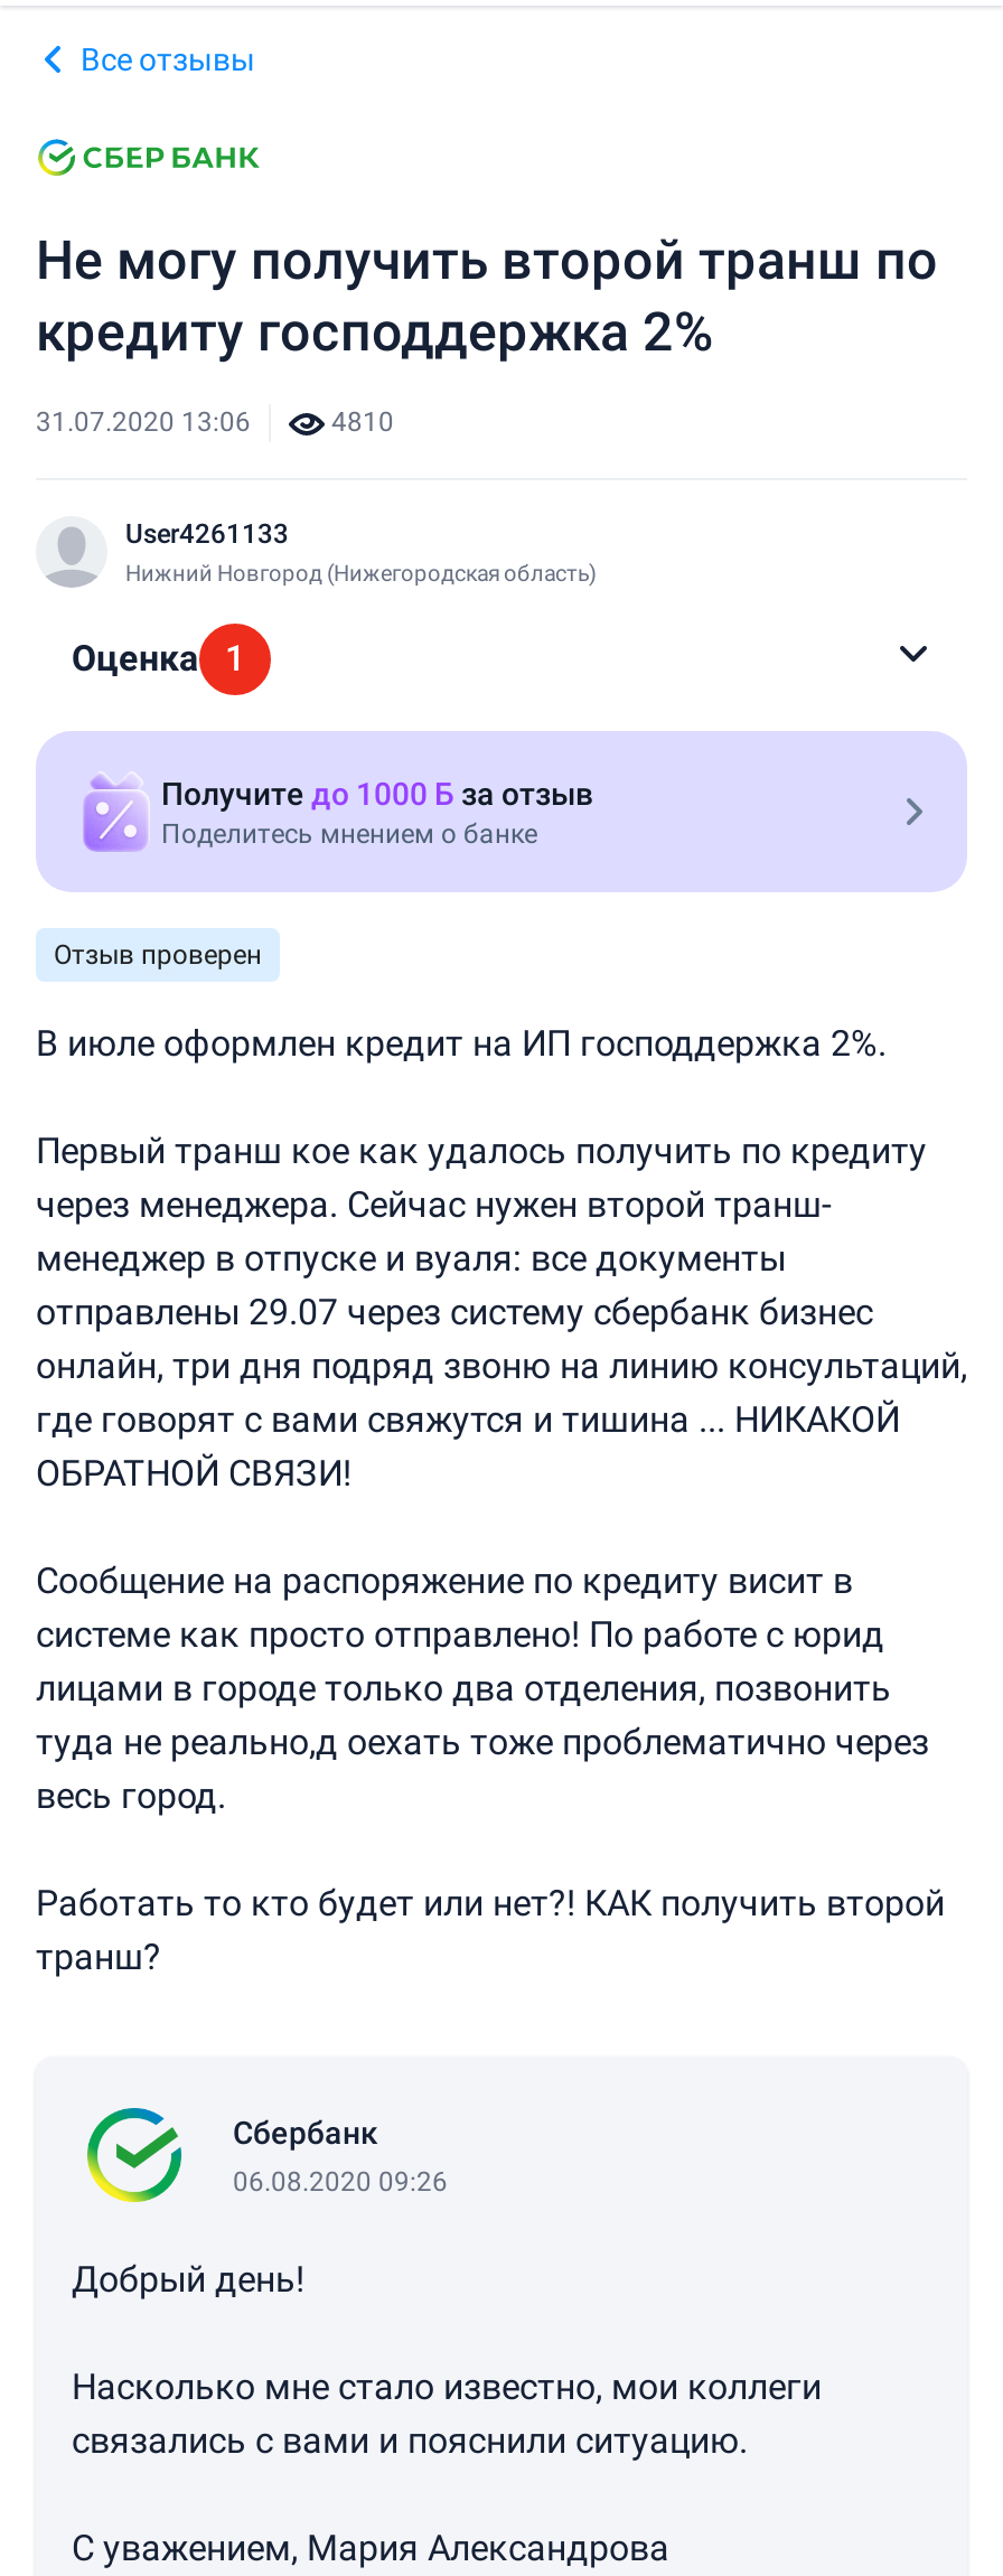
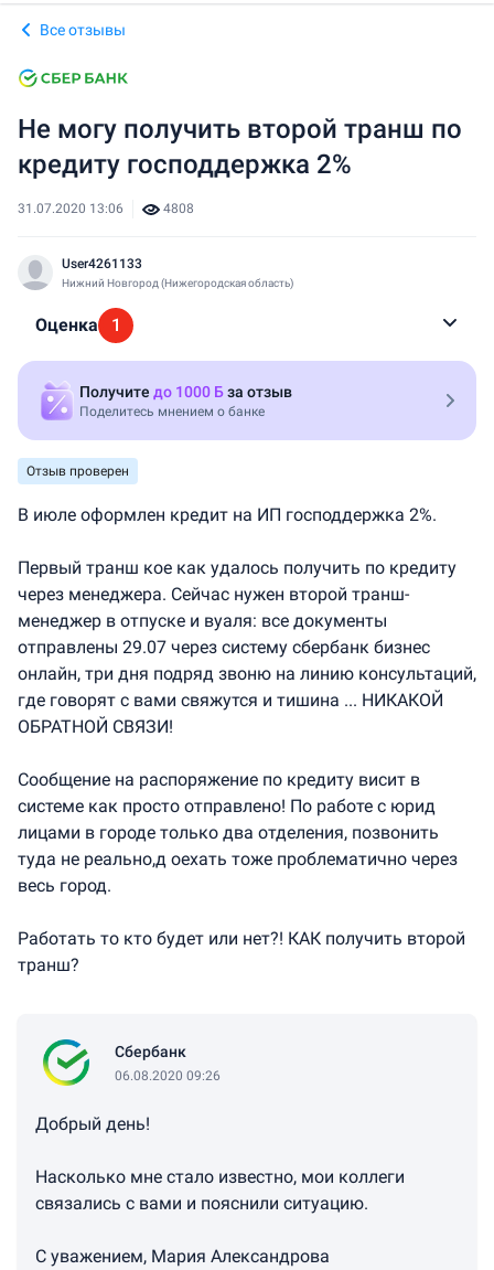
[331,407,394,438] 4810 -> [163,201,194,217] 4808

